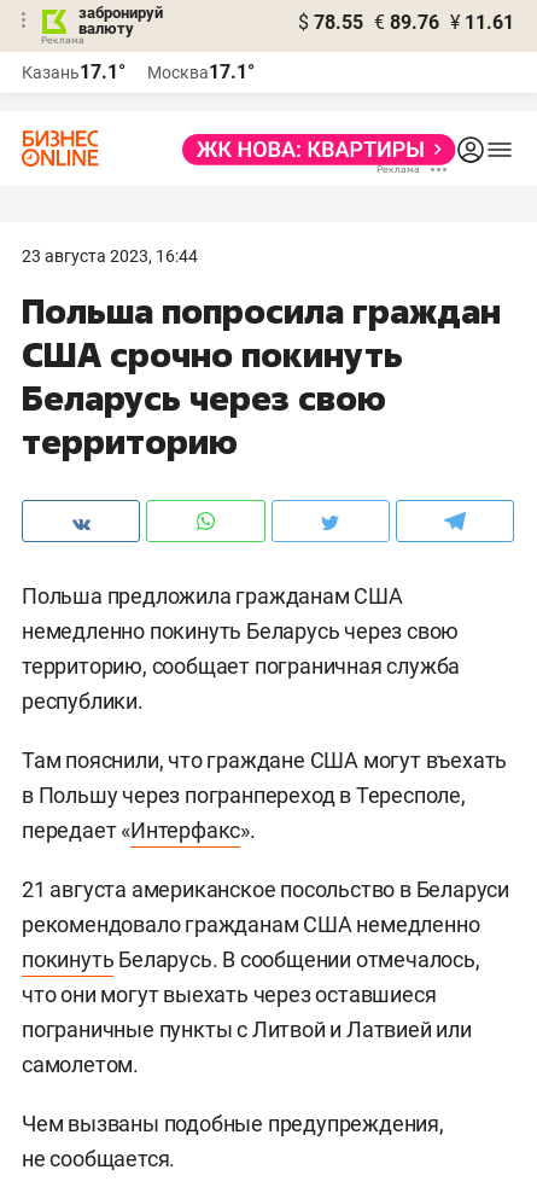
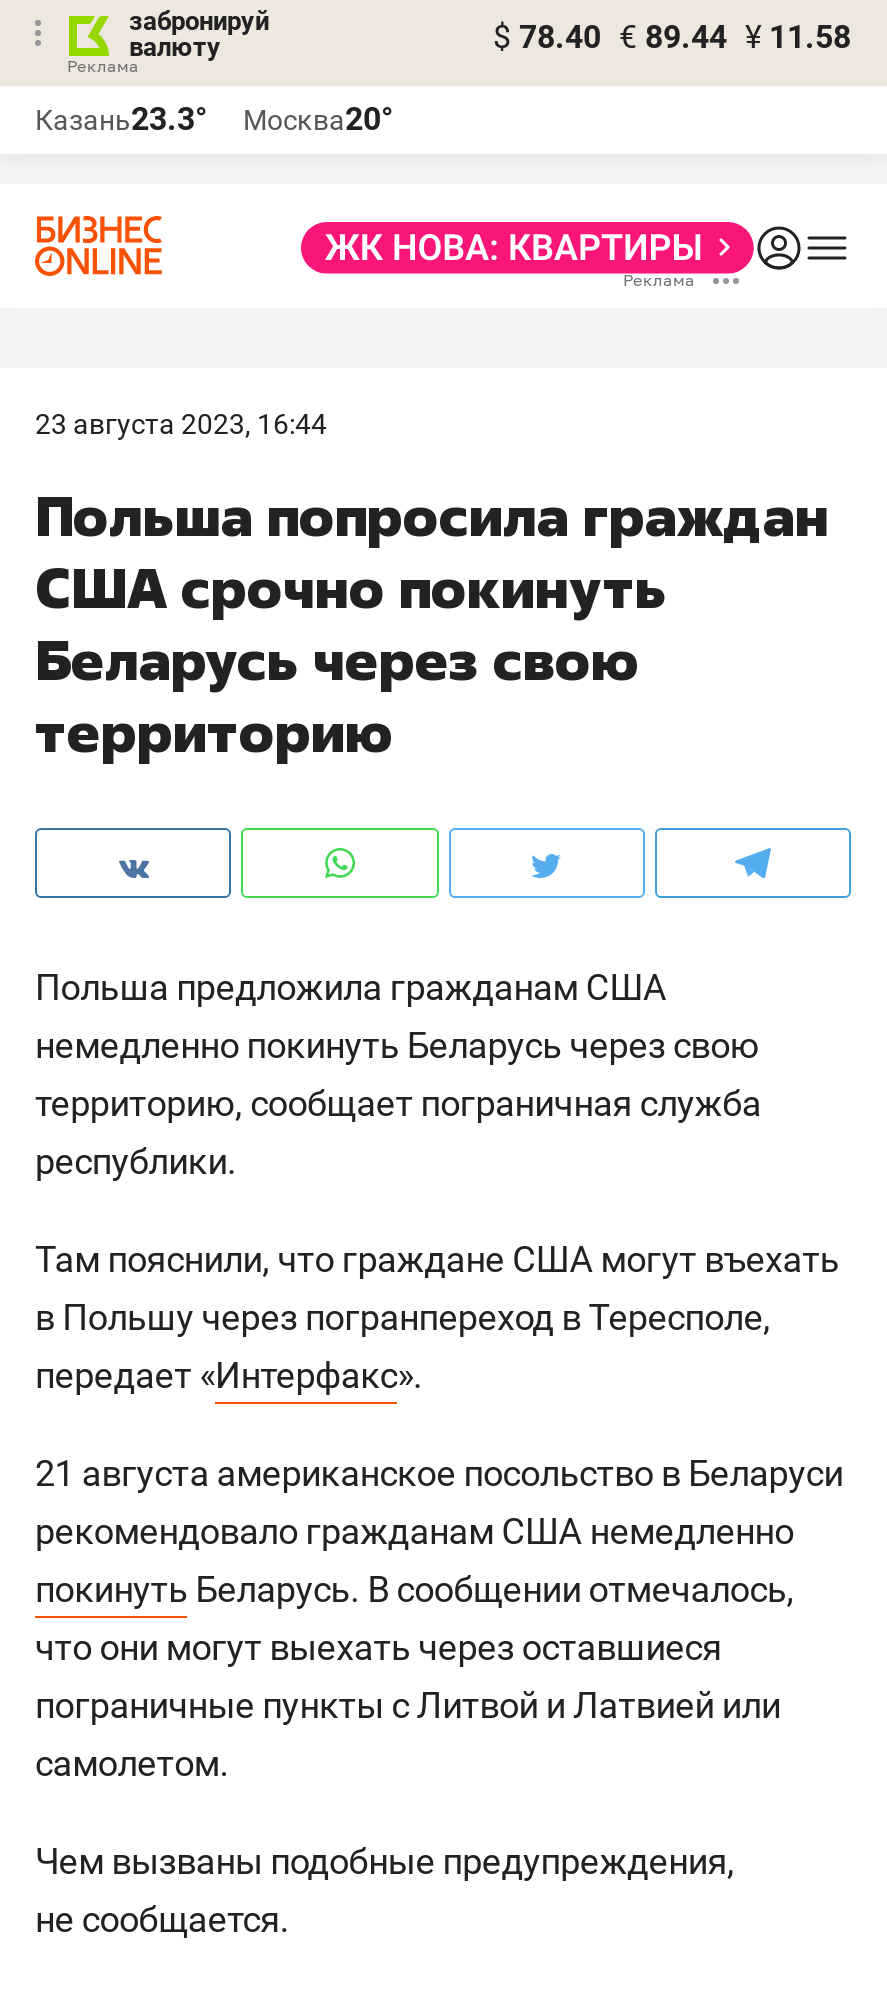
[298,11,514,34] $ 78.55 € 89.76 ¥ 11.61 -> [493,18,851,56] $ 78.40 € 89.44 ¥ 11.58
[22,60,126,83] Казань17.1° -> [35,100,207,138] Казань23.3°
[147,60,255,83] Москва17.1° -> [243,100,393,138] Москва20°

